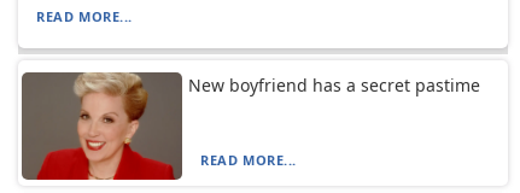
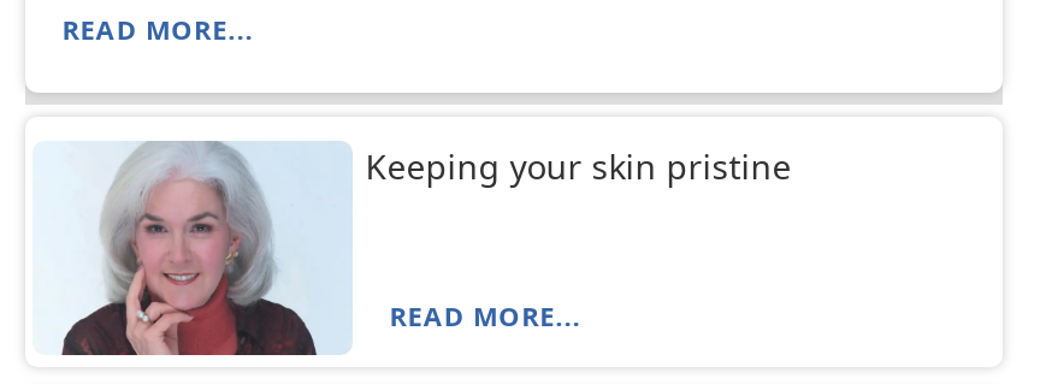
[21,71,480,181] [image] | New boyfriend has a secret pastime -> [32,141,791,358] [image] | Keeping your skin pristine

